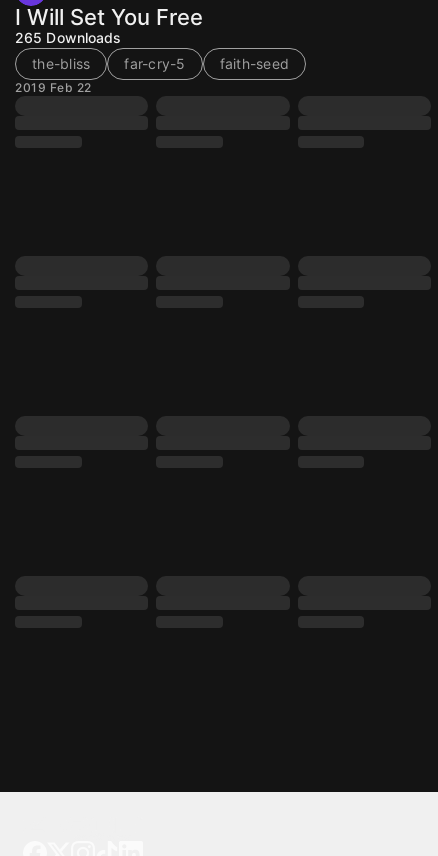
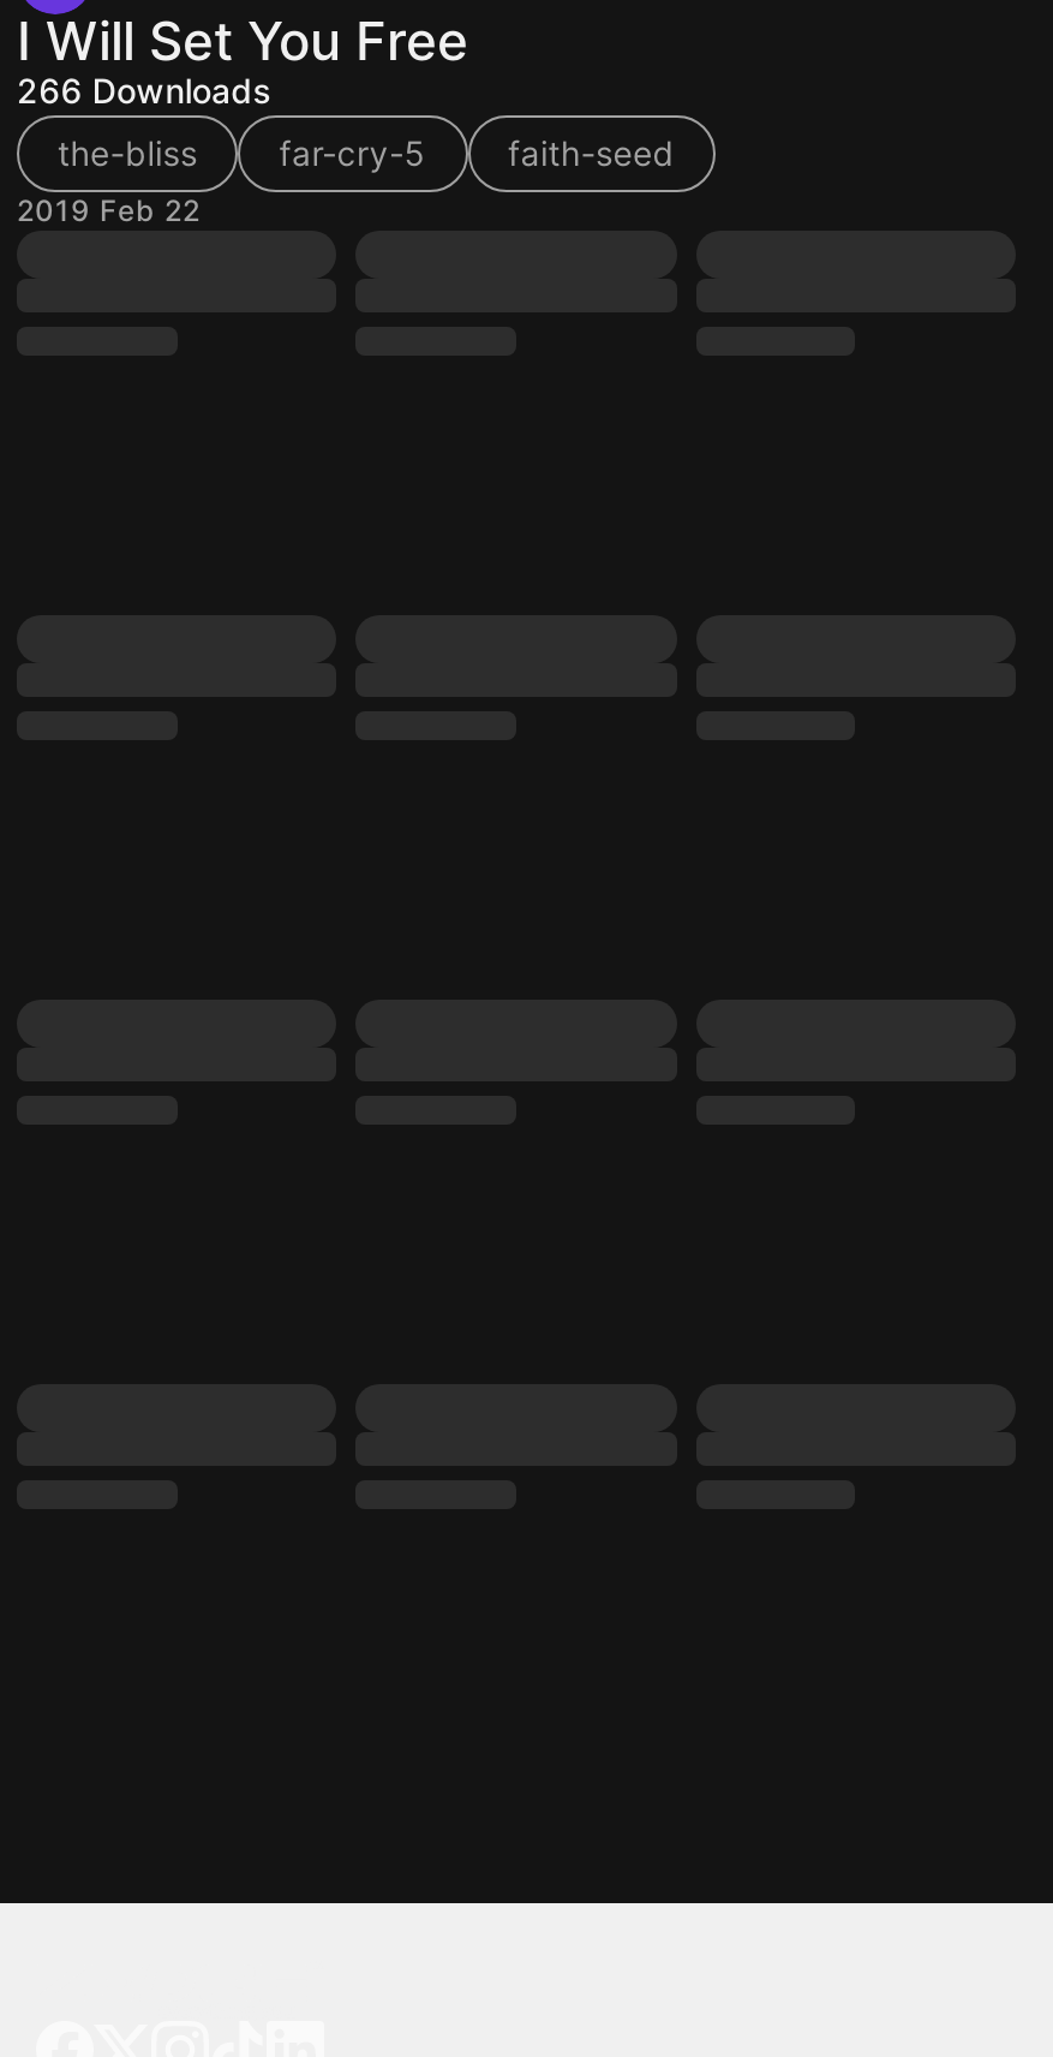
[15,29,121,46] 265 Downloads -> [17,70,272,111] 266 Downloads

